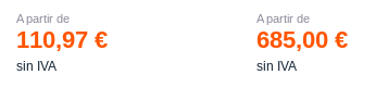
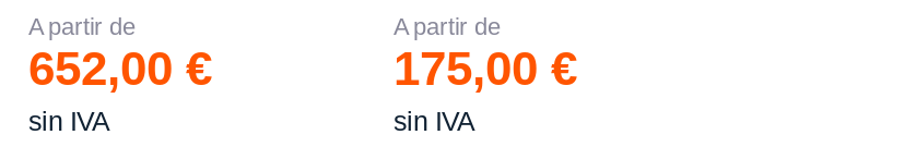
[16,26,108,53] 110,97 € -> [28,41,212,96] 652,00 €
[256,26,348,53] 685,00 € -> [394,41,577,96] 175,00 €

